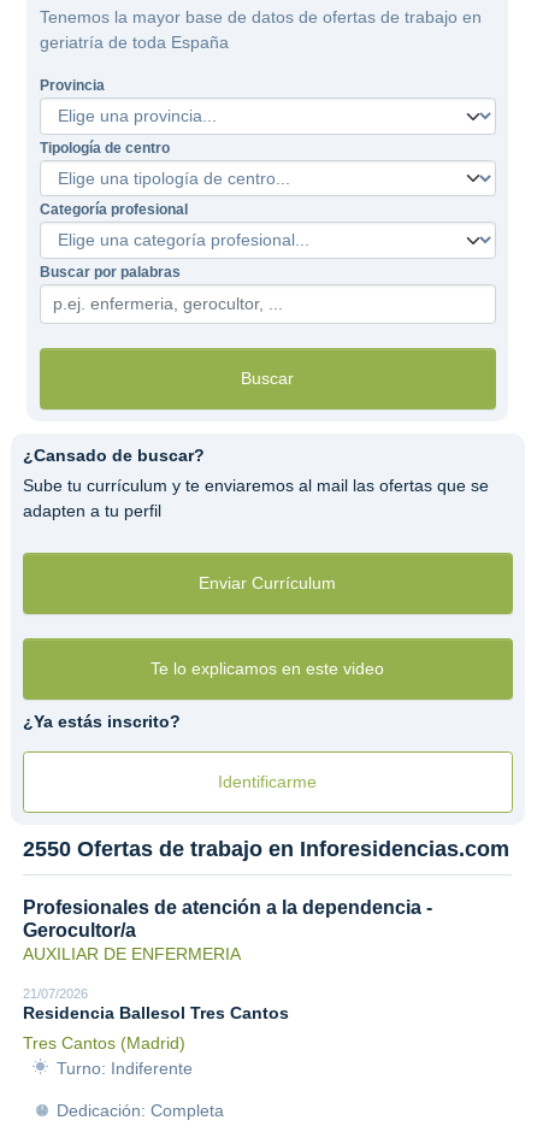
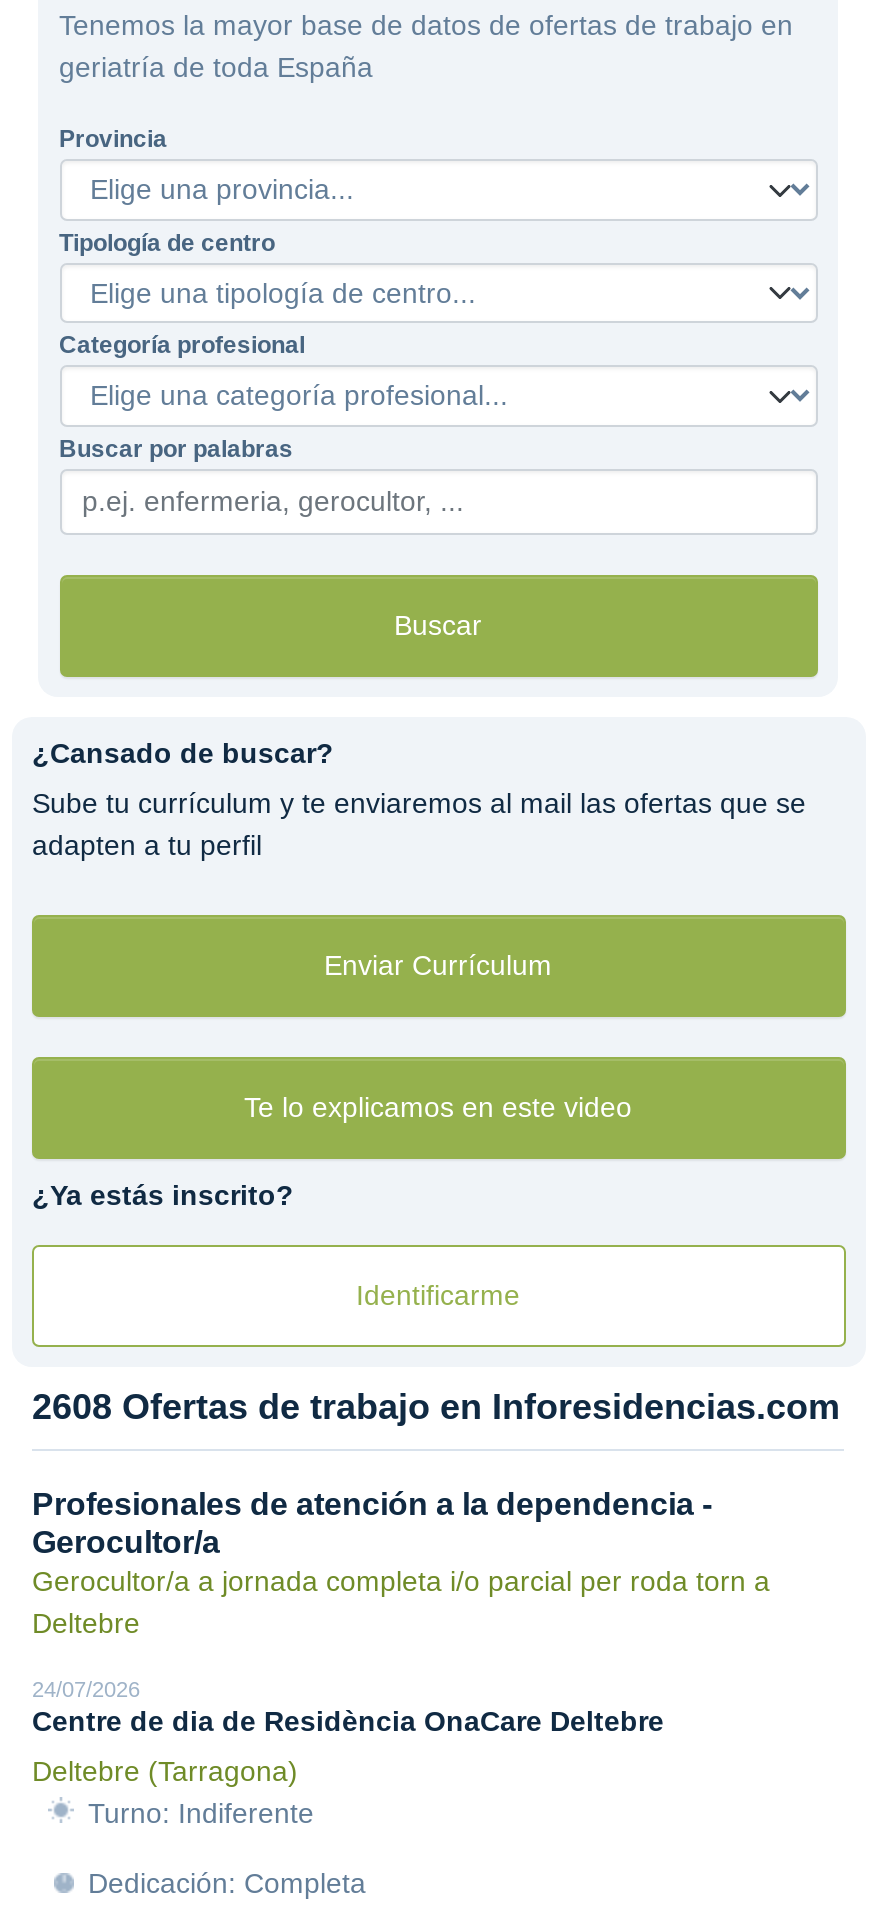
[23,837,509,861] 2550 Ofertas de trabajo en Inforesidencias.com -> [32,1387,840,1427] 2608 Ofertas de trabajo en Inforesidencias.com
[23,944,241,963] AUXILIAR DE ENFERMERIA -> [32,1565,770,1639] Gerocultor/a a jornada completa i/o parcial per roda torn a | Deltebre
[23,986,289,1022] 21/07/2026 | Residencia Ballesol Tres Cantos -> [32,1677,664,1737] 24/07/2026 | Centre de dia de Residència OnaCare Deltebre
[23,1033,185,1053] Tres Cantos (Madrid) -> [32,1755,298,1787] Deltebre (Tarragona)

